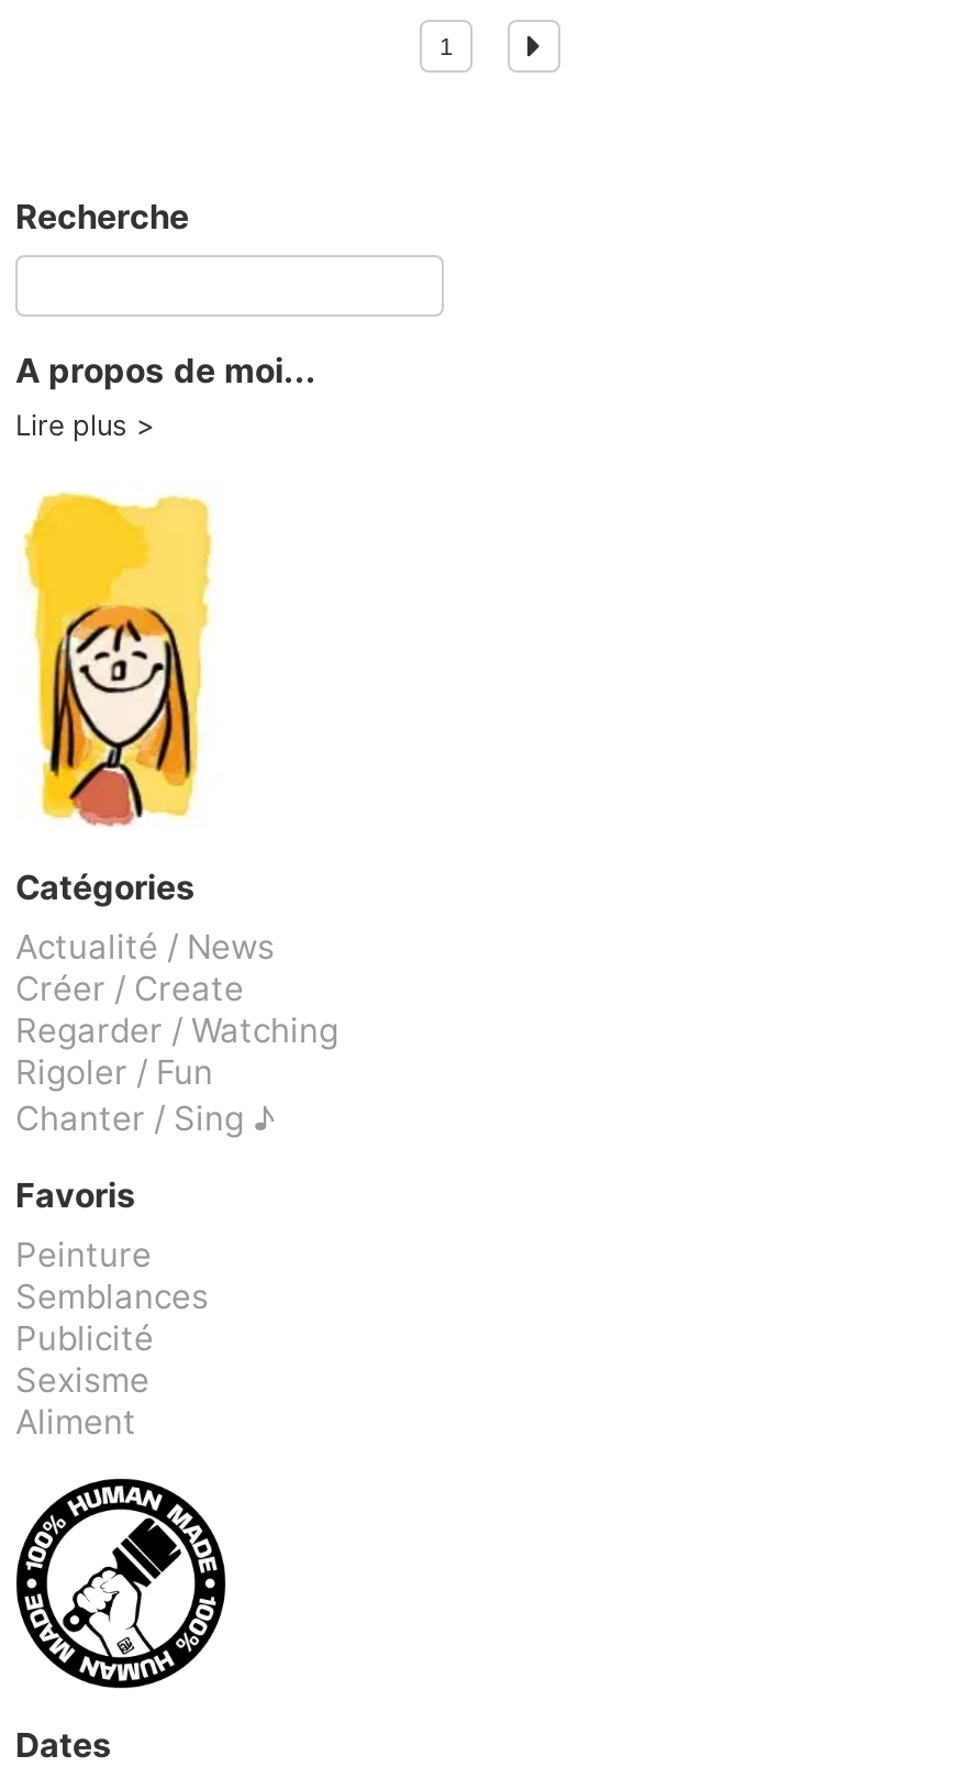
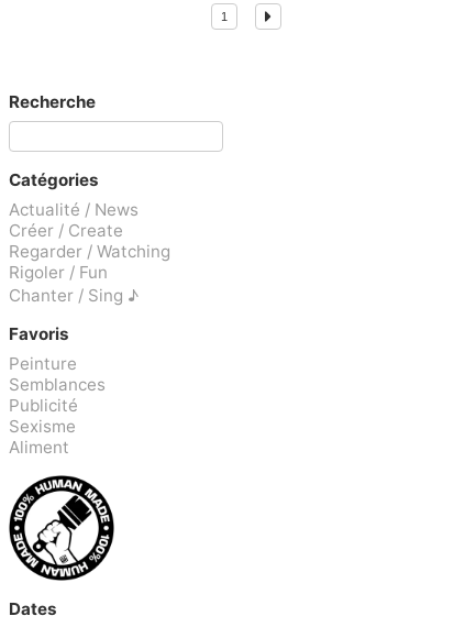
[15,351,316,443] A propos de moi... | Lire plus -> none
[22,490,213,827] [image] -> none

